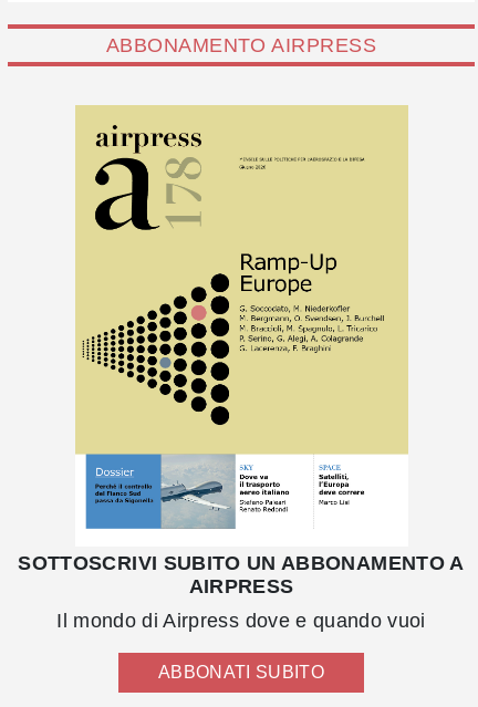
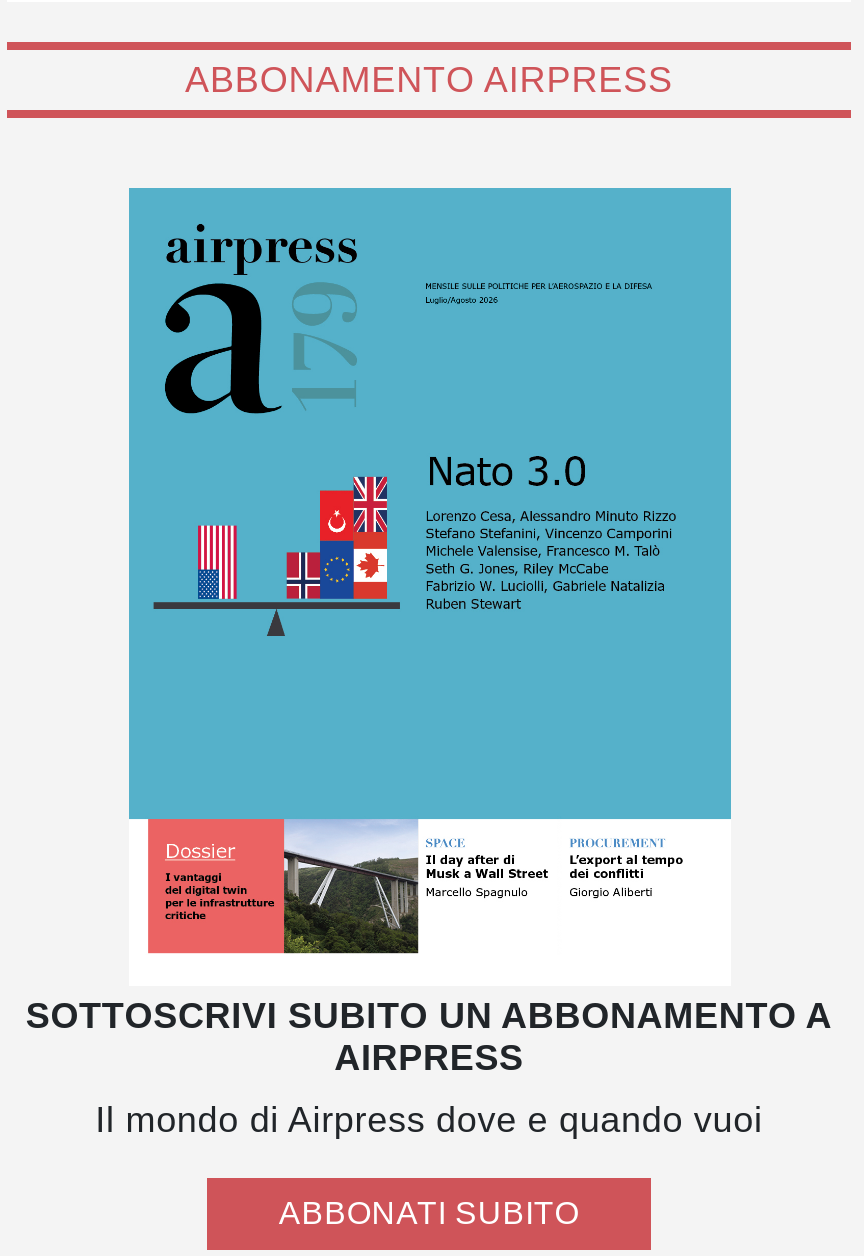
[75,105,408,530] [image] -> [127,186,733,956] [image]

